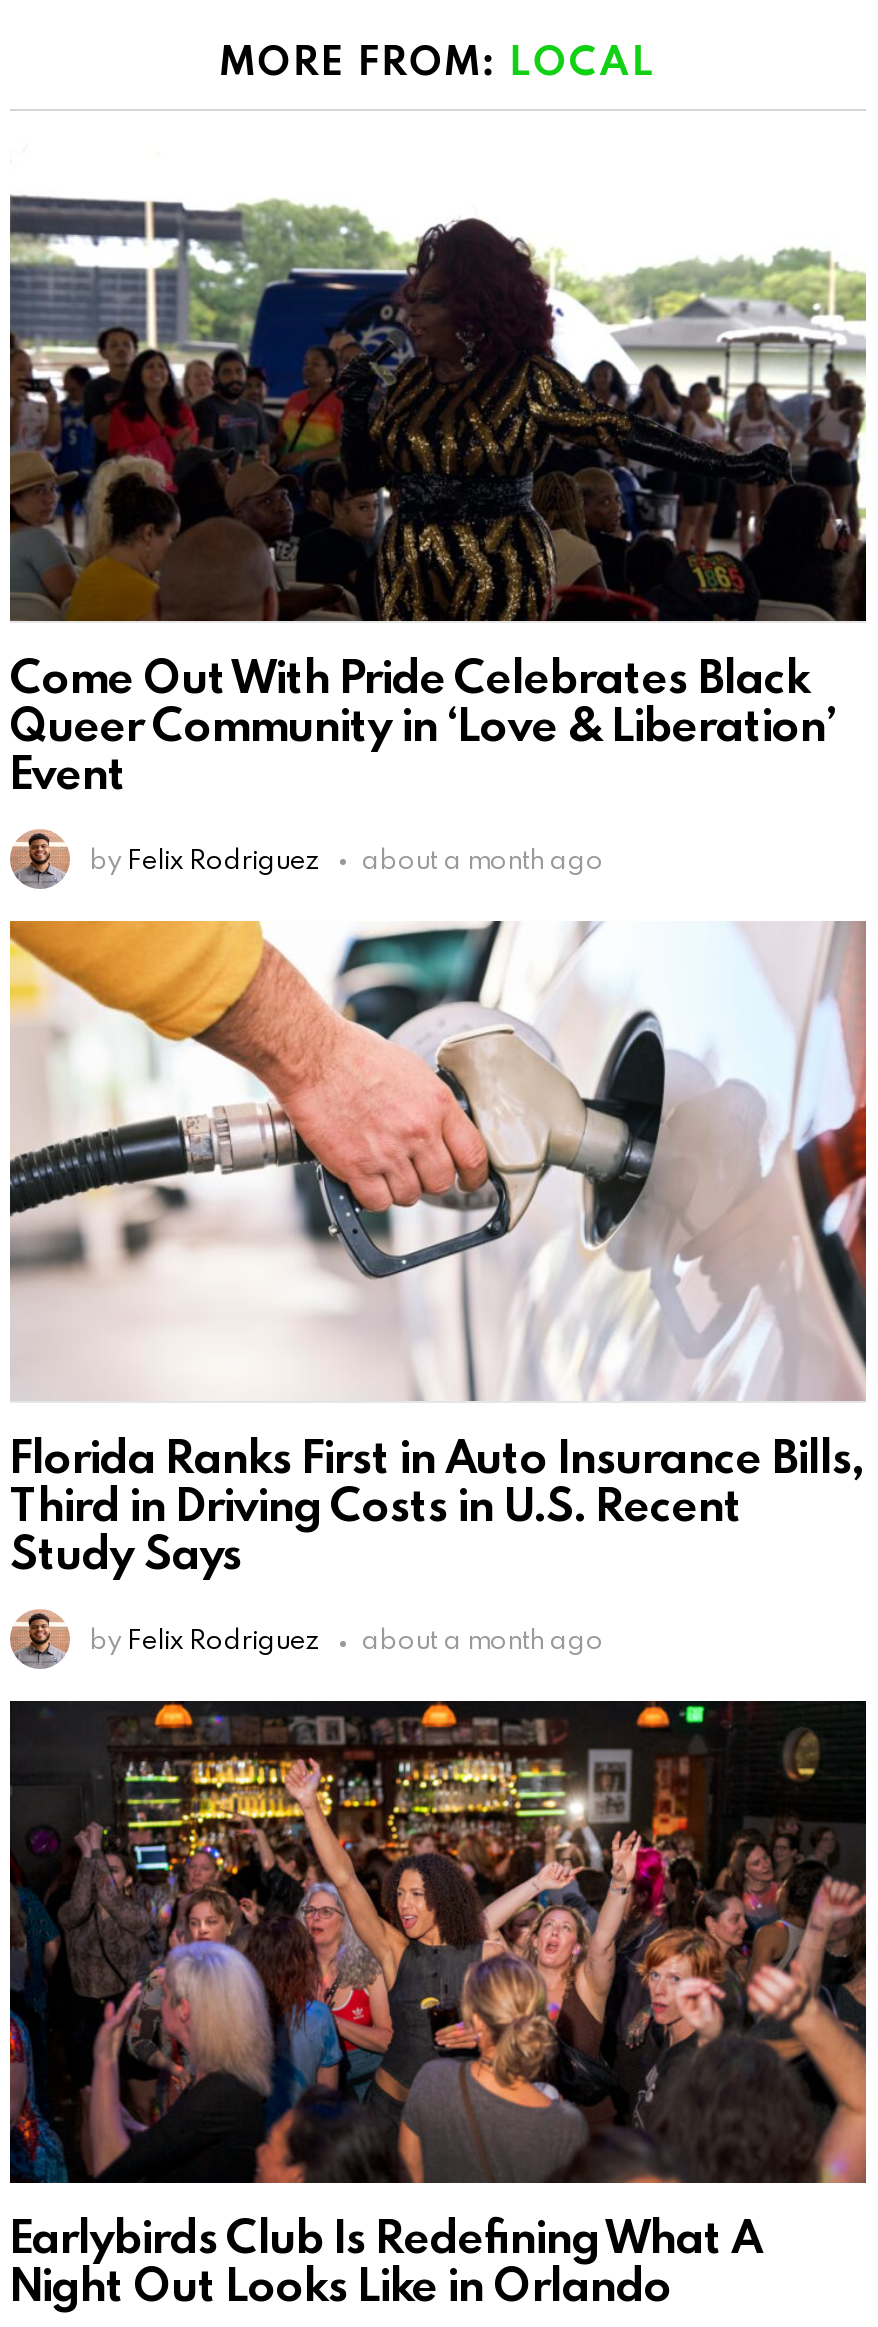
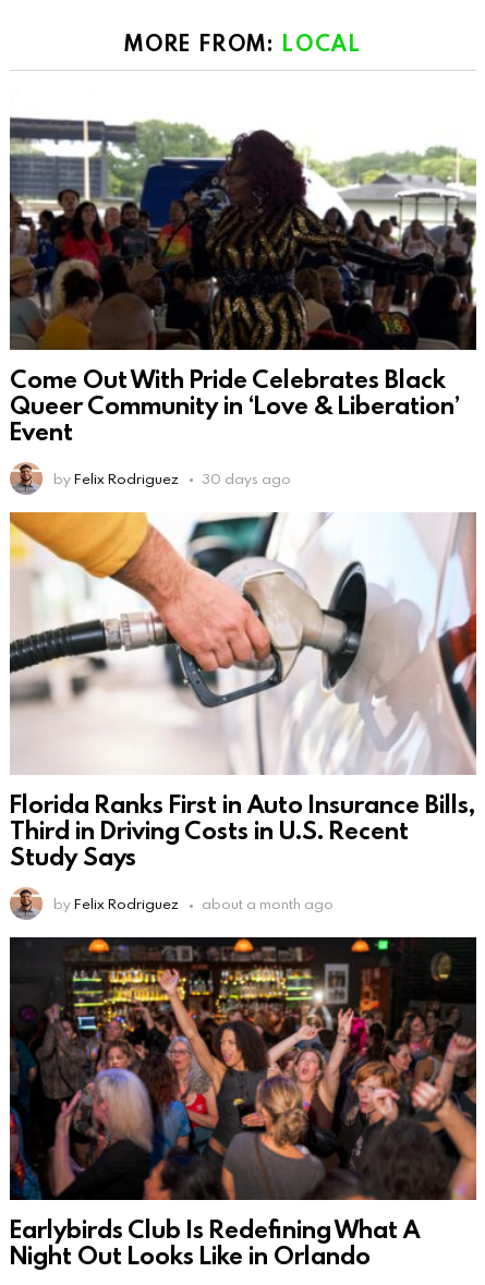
[362,841,604,877] about a month ago -> [202,469,291,488] 30 days ago

